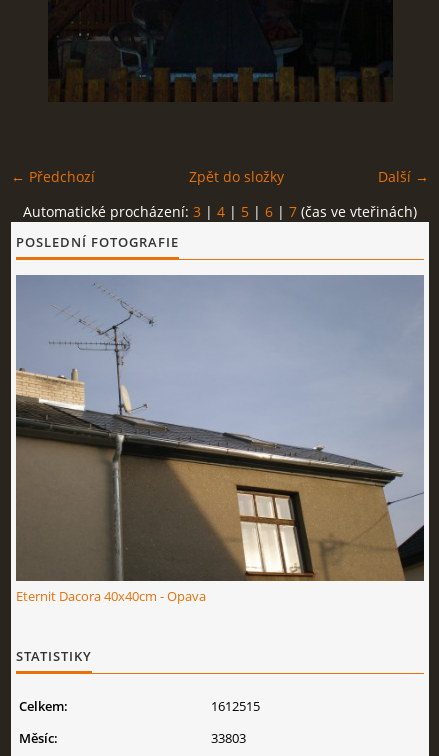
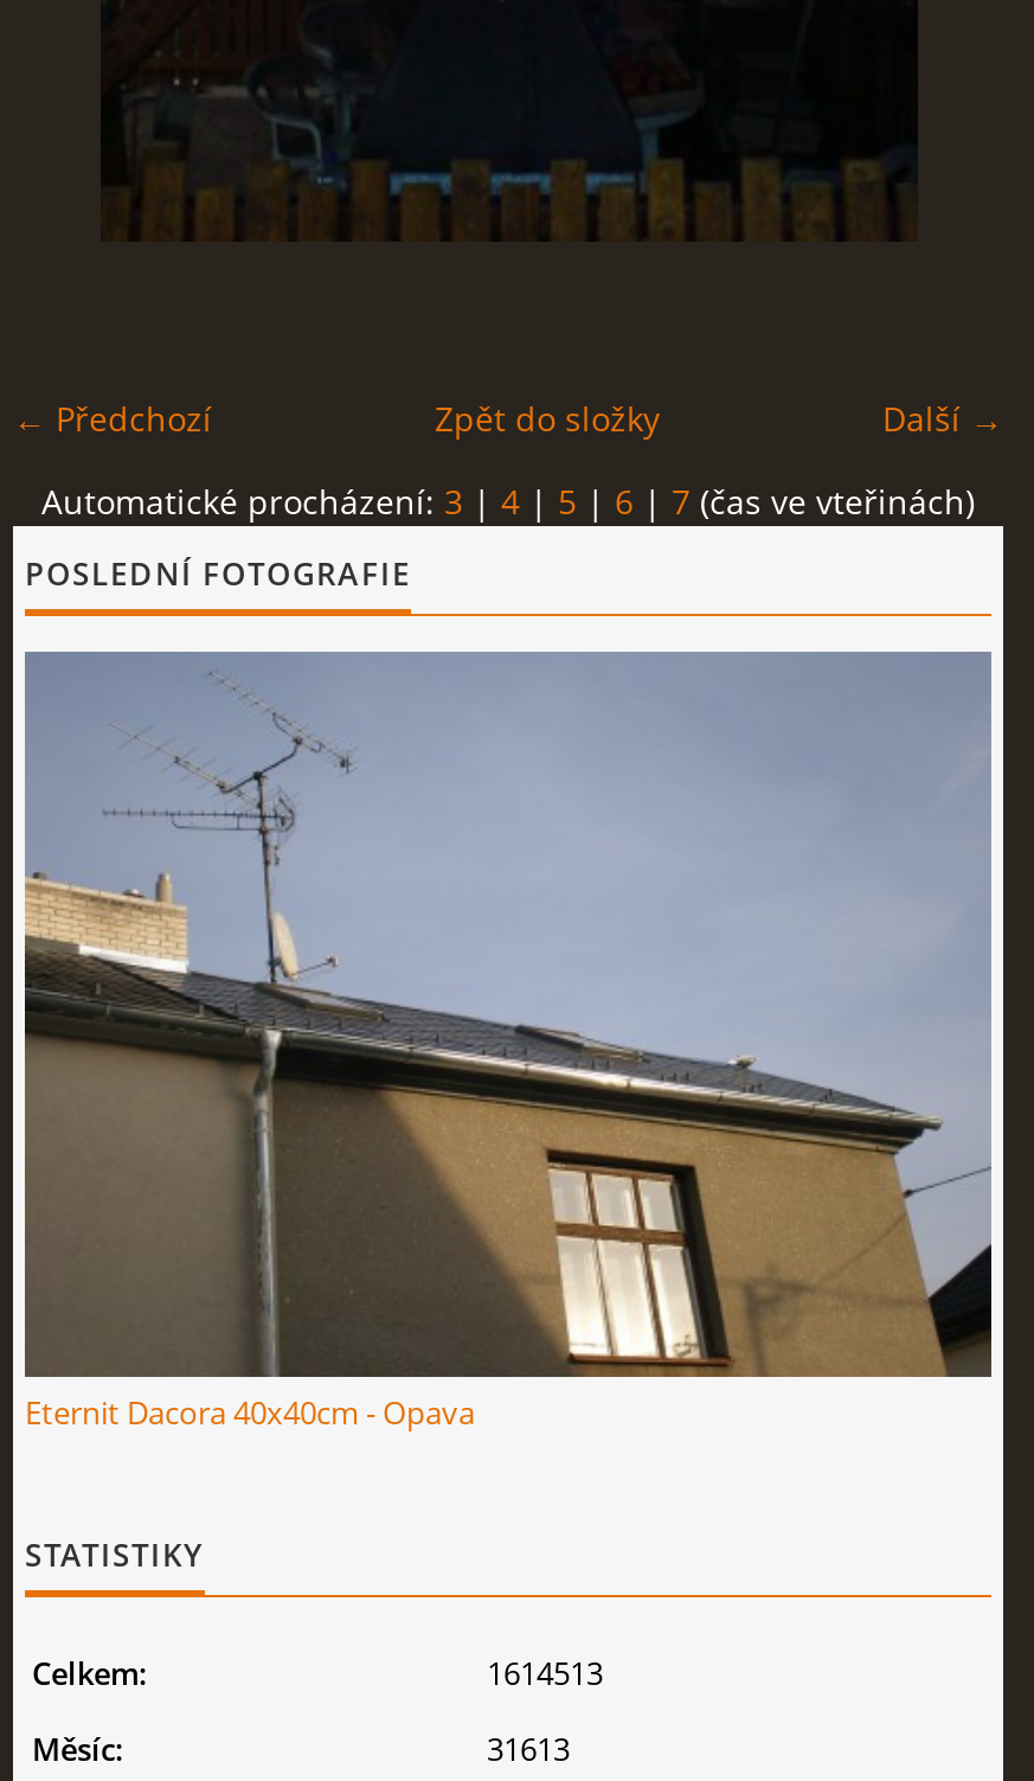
[211,697,260,715] 1612515 -> [487,1652,603,1694] 1614513
[211,729,246,747] 33803 -> [487,1728,570,1770] 31613

